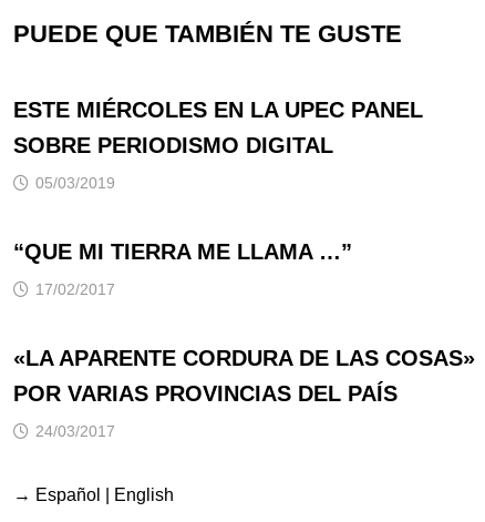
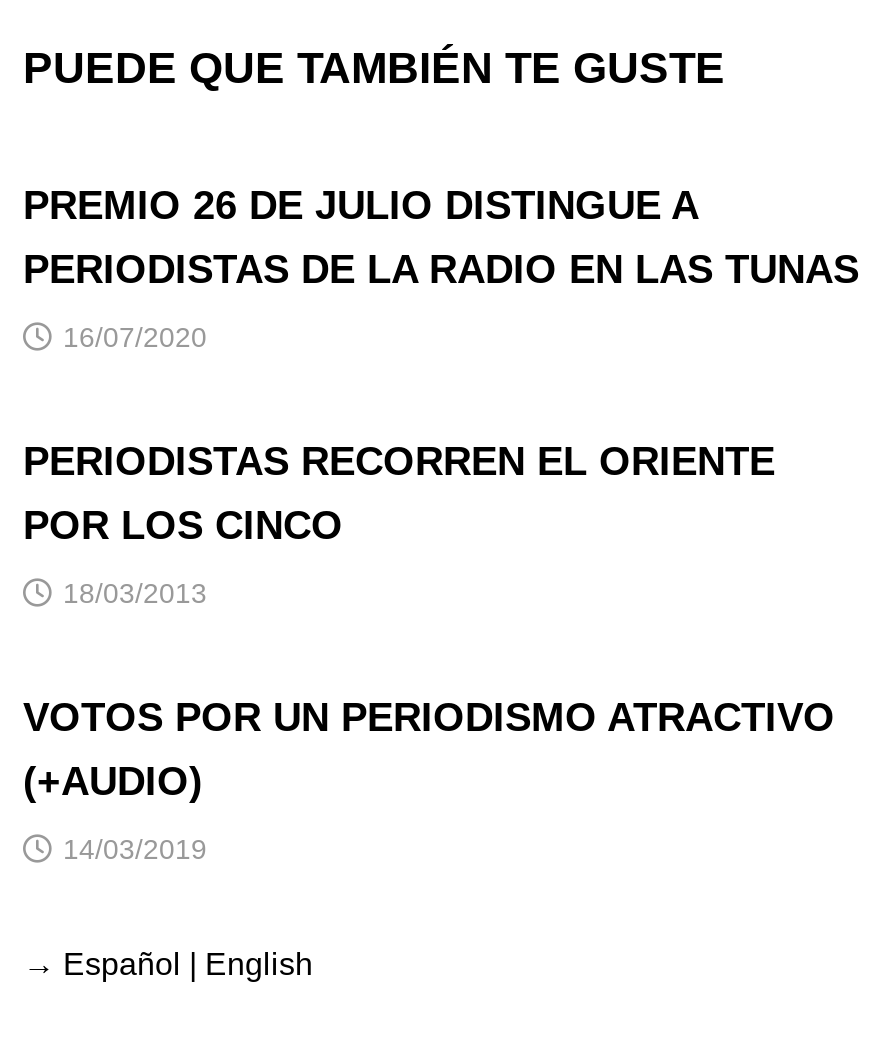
[14,98,475,440] ESTE MIÉRCOLES EN LA UPEC PANEL | SOBRE PERIODISMO DIGITAL | 05/03/2019 | “QUE MI TIERRA ME LLAMA …” | 17/02/2017 | «LA APARENTE CORDURA DE LAS COSAS» | POR VARIAS PROVINCIAS DEL PAÍS | 24/03/2017 -> [23,183,859,865] PREMIO 26 DE JULIO DISTINGUE A | PERIODISTAS DE LA RADIO EN LAS TUNAS | 16/07/2020 | PERIODISTAS RECORREN EL ORIENTE | POR LOS CINCO | 18/03/2013 | VOTOS POR UN PERIODISMO ATRACTIVO | (+AUDIO) | 14/03/2019

